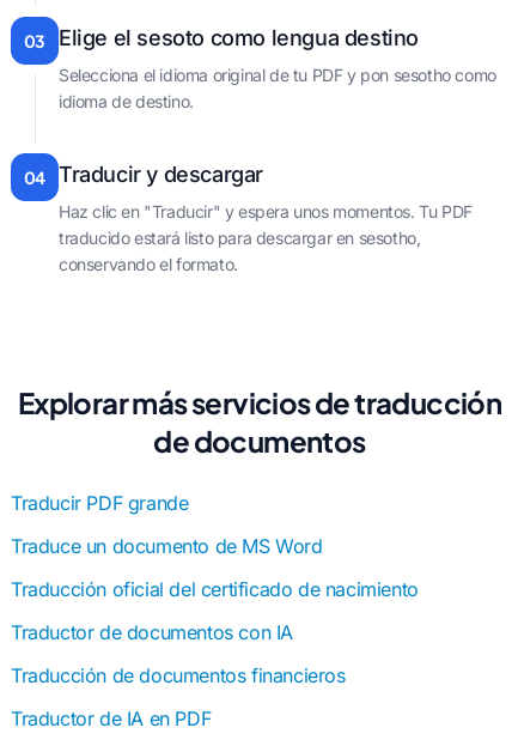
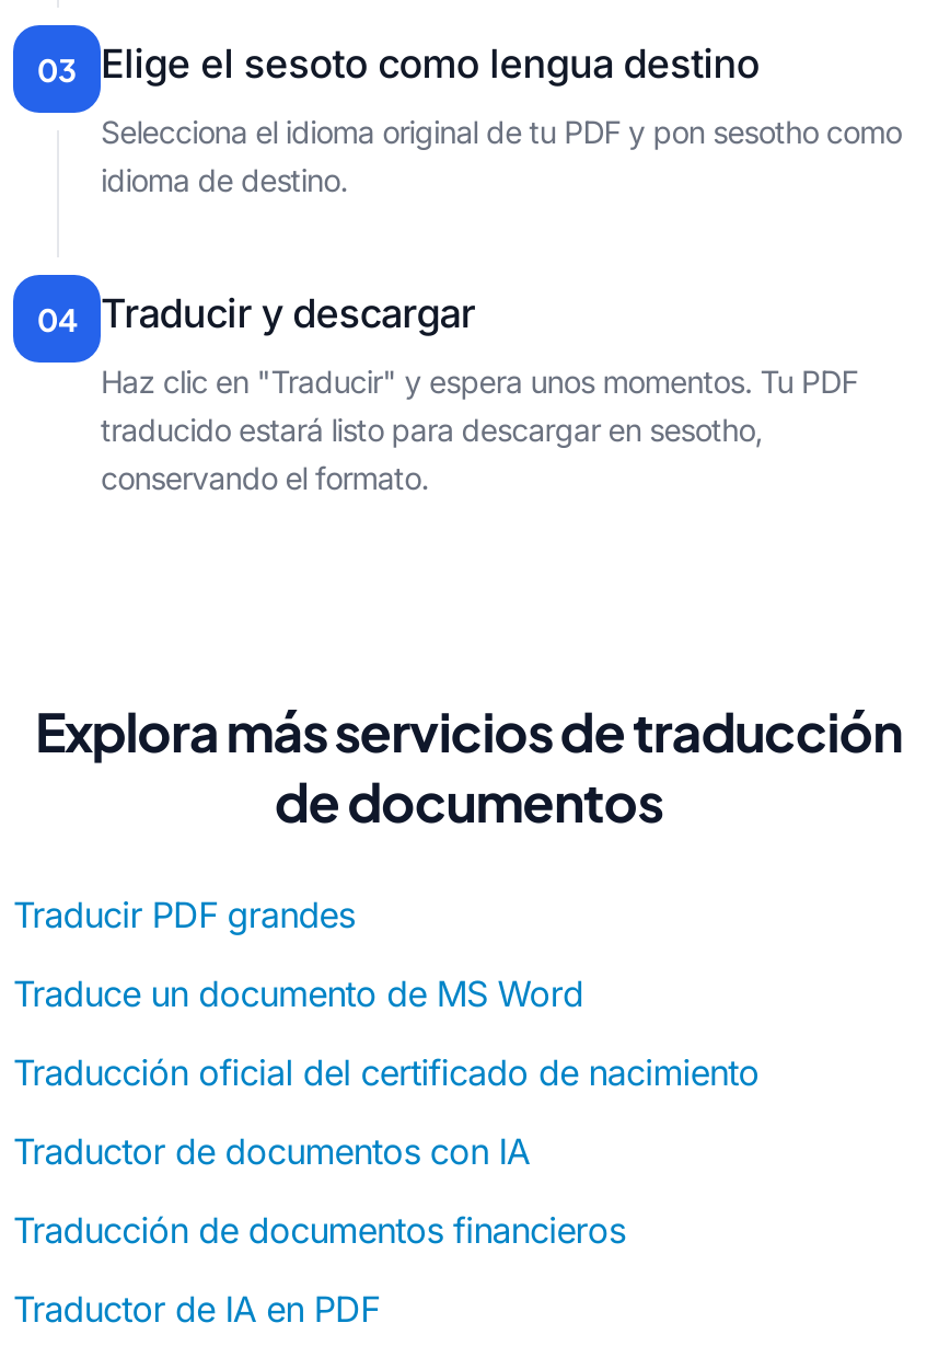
[18,384,501,420] Explorar más servicios de traducción -> [35,698,902,763] Explora más servicios de traducción
[11,491,188,515] Traducir PDF grande -> [13,893,355,936] Traducir PDF grandes

